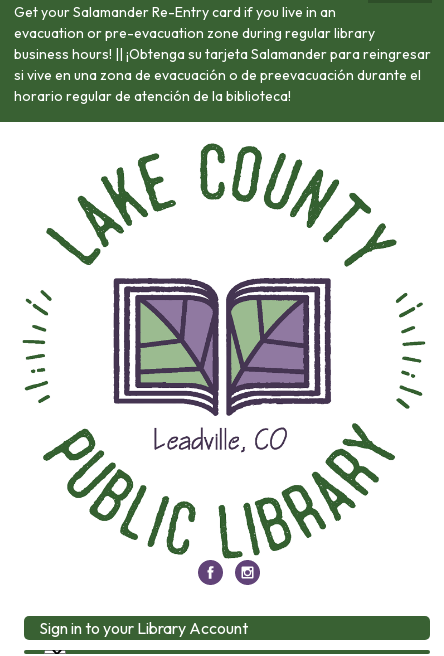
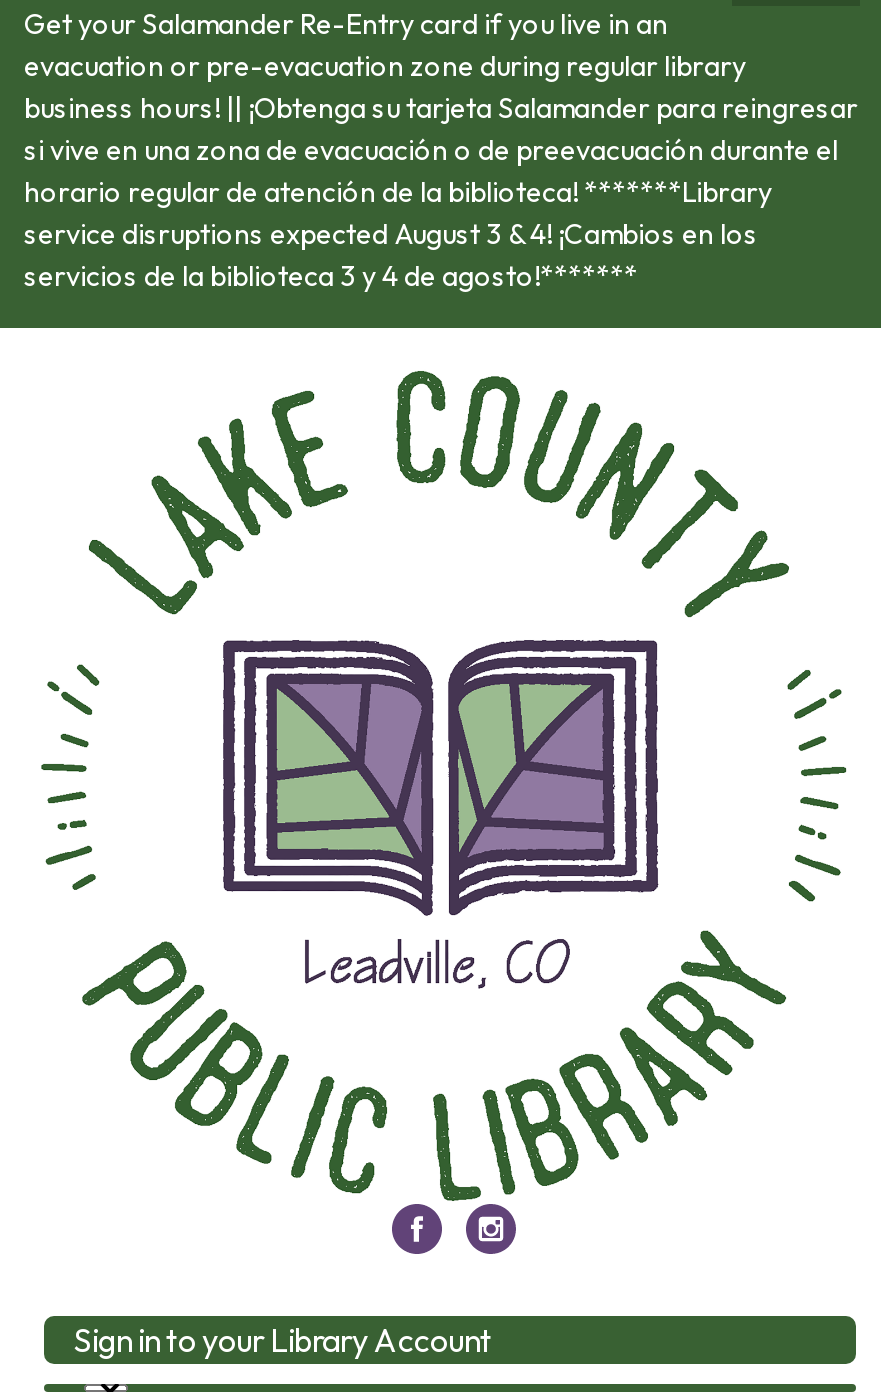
[14,87,291,105] horario regular de atención de la biblioteca! -> [24,174,772,294] horario regular de atención de la biblioteca! *******Library | service disruptions expected August 3 & 4! ¡Cambios en los | servicios de la biblioteca 3 y 4 de agosto!*******

